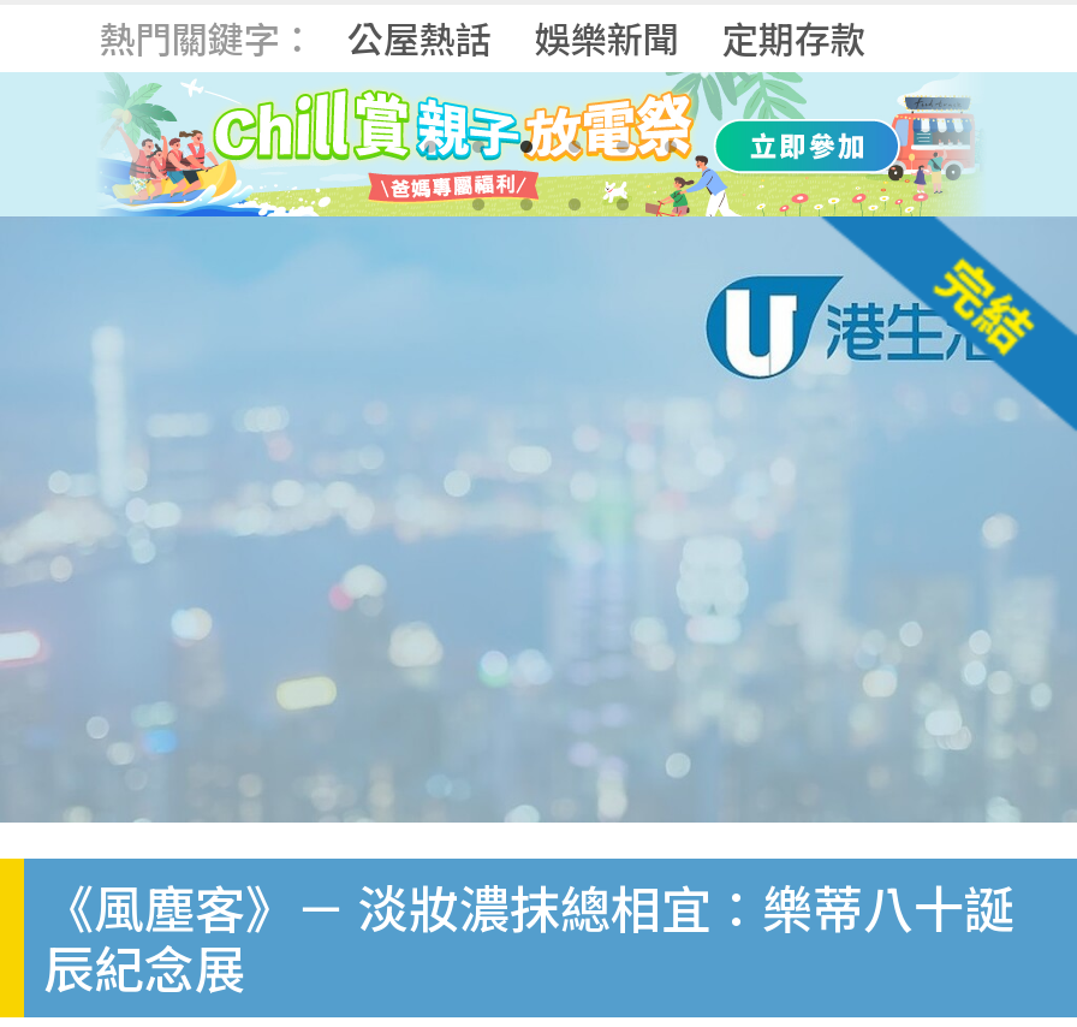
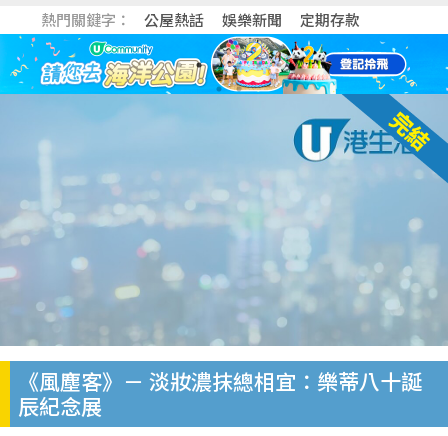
[7,72,1070,219] [image] -> [3,33,445,95] [image]

